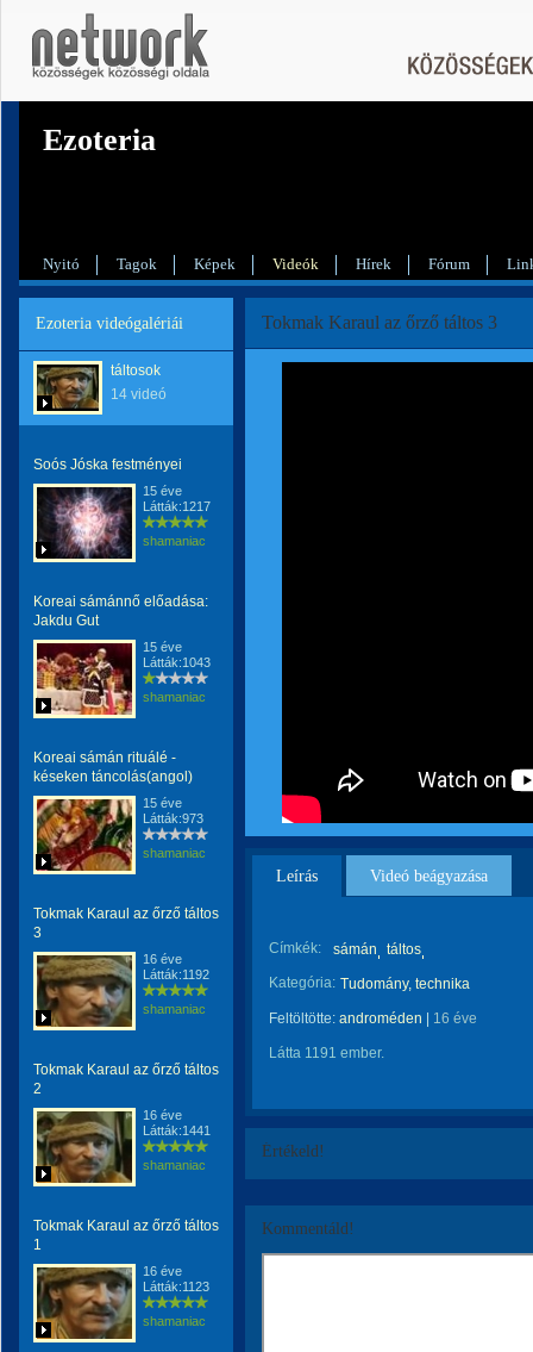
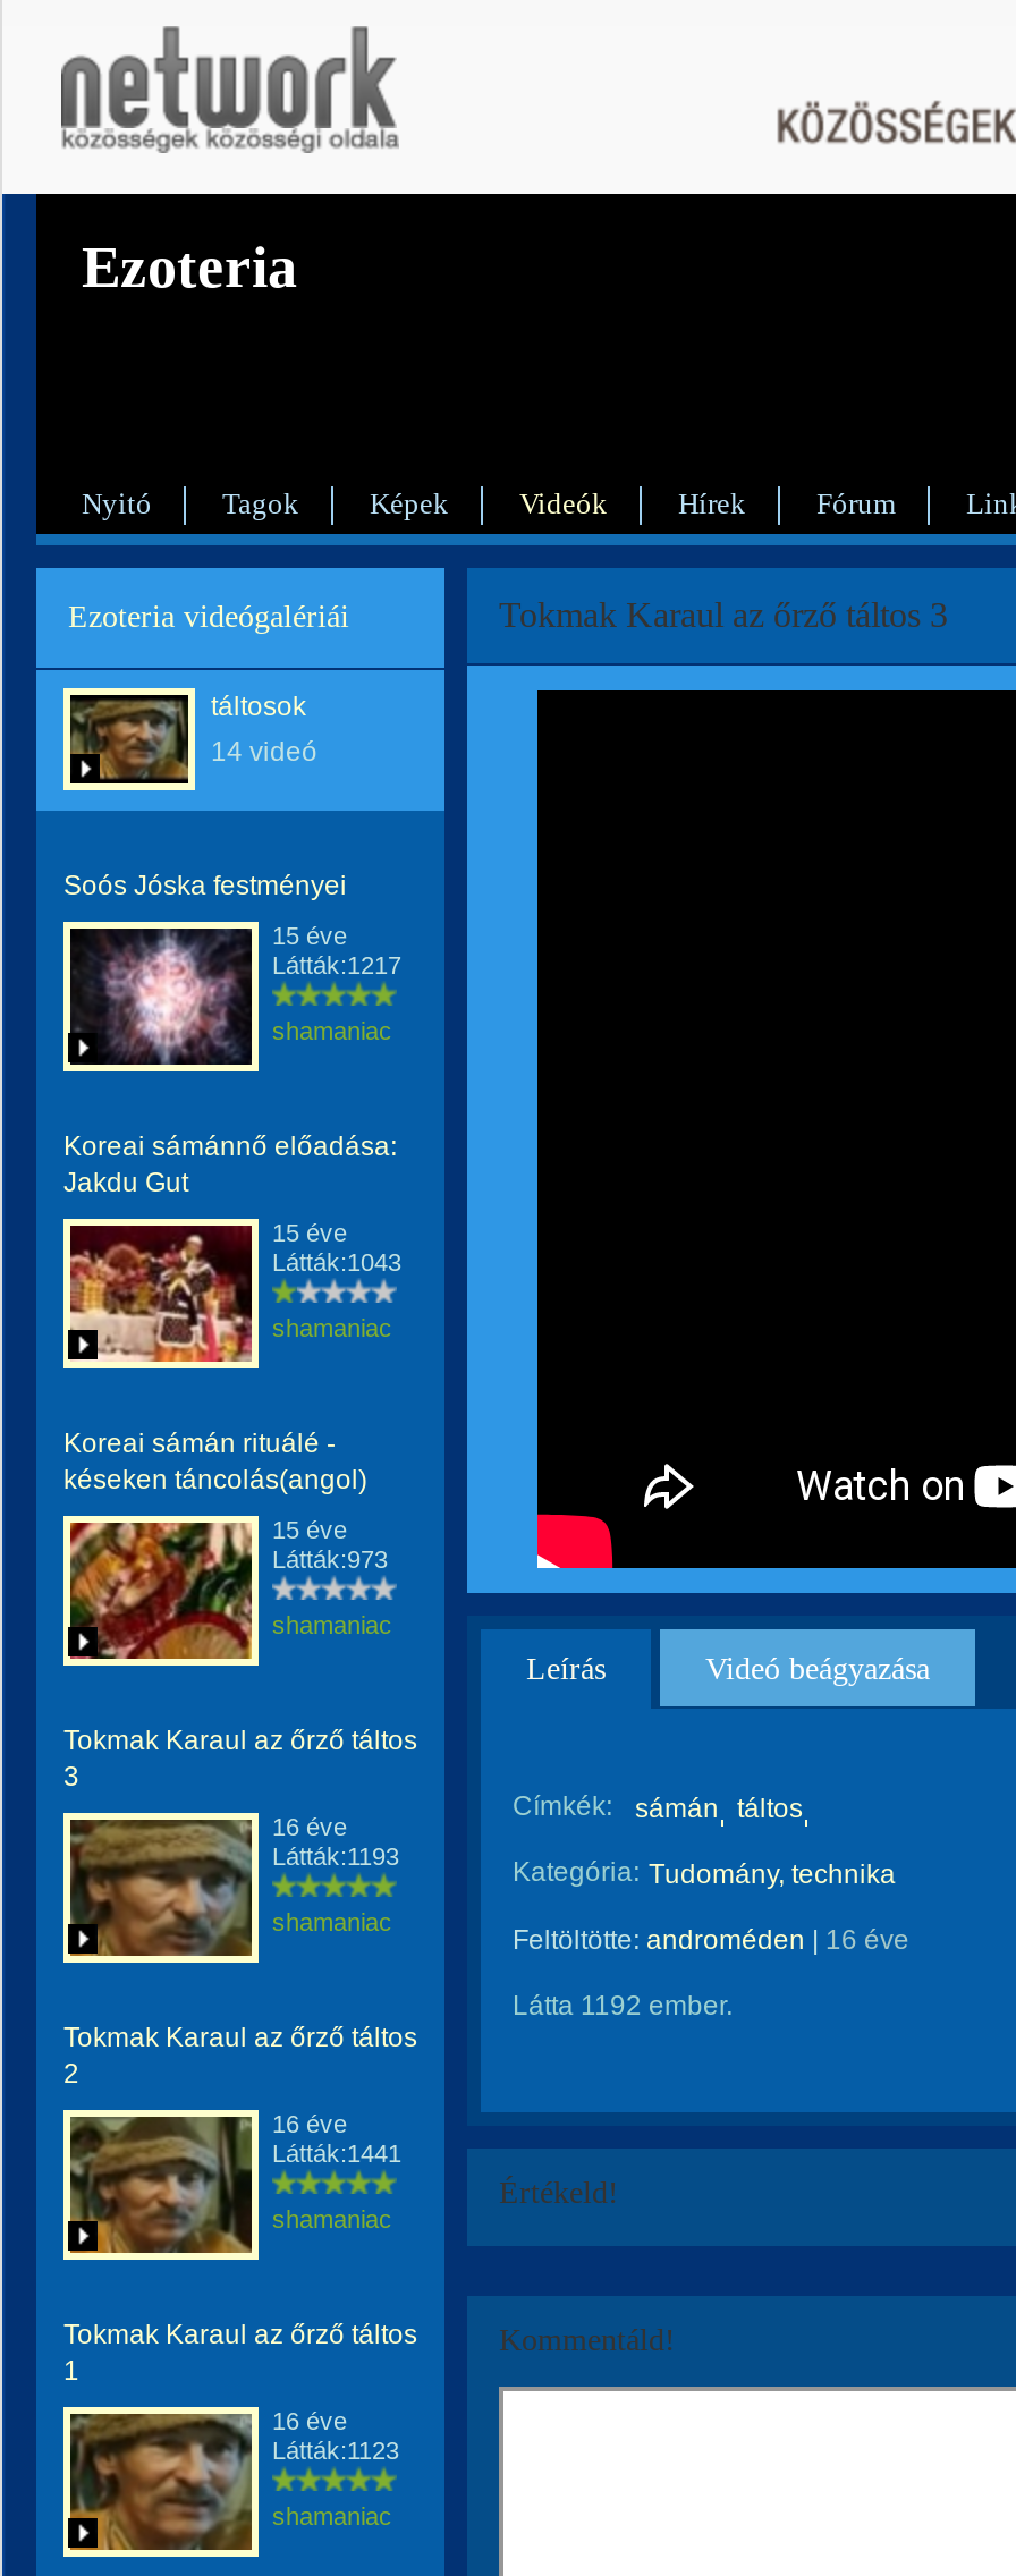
[143,967,209,982] Látták:1192 -> [272,1842,399,1870] Látták:1193
[269,1045,384,1061] Látta 1191 ember. -> [513,1990,733,2022] Látta 1192 ember.

